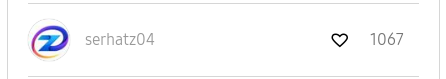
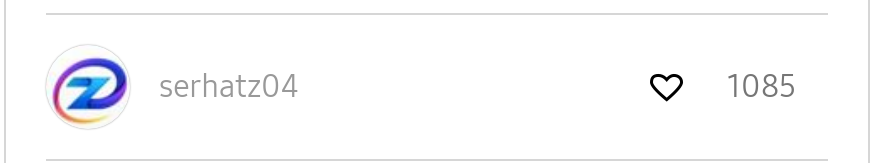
[366,29,403,48] 1067 -> [721,66,797,104] 1085

